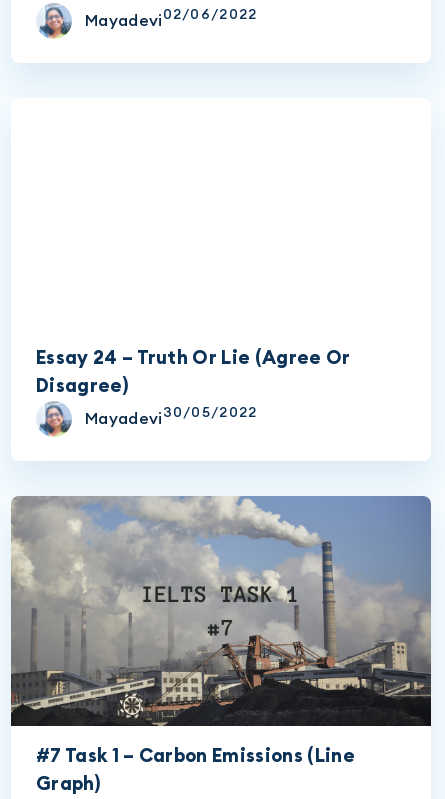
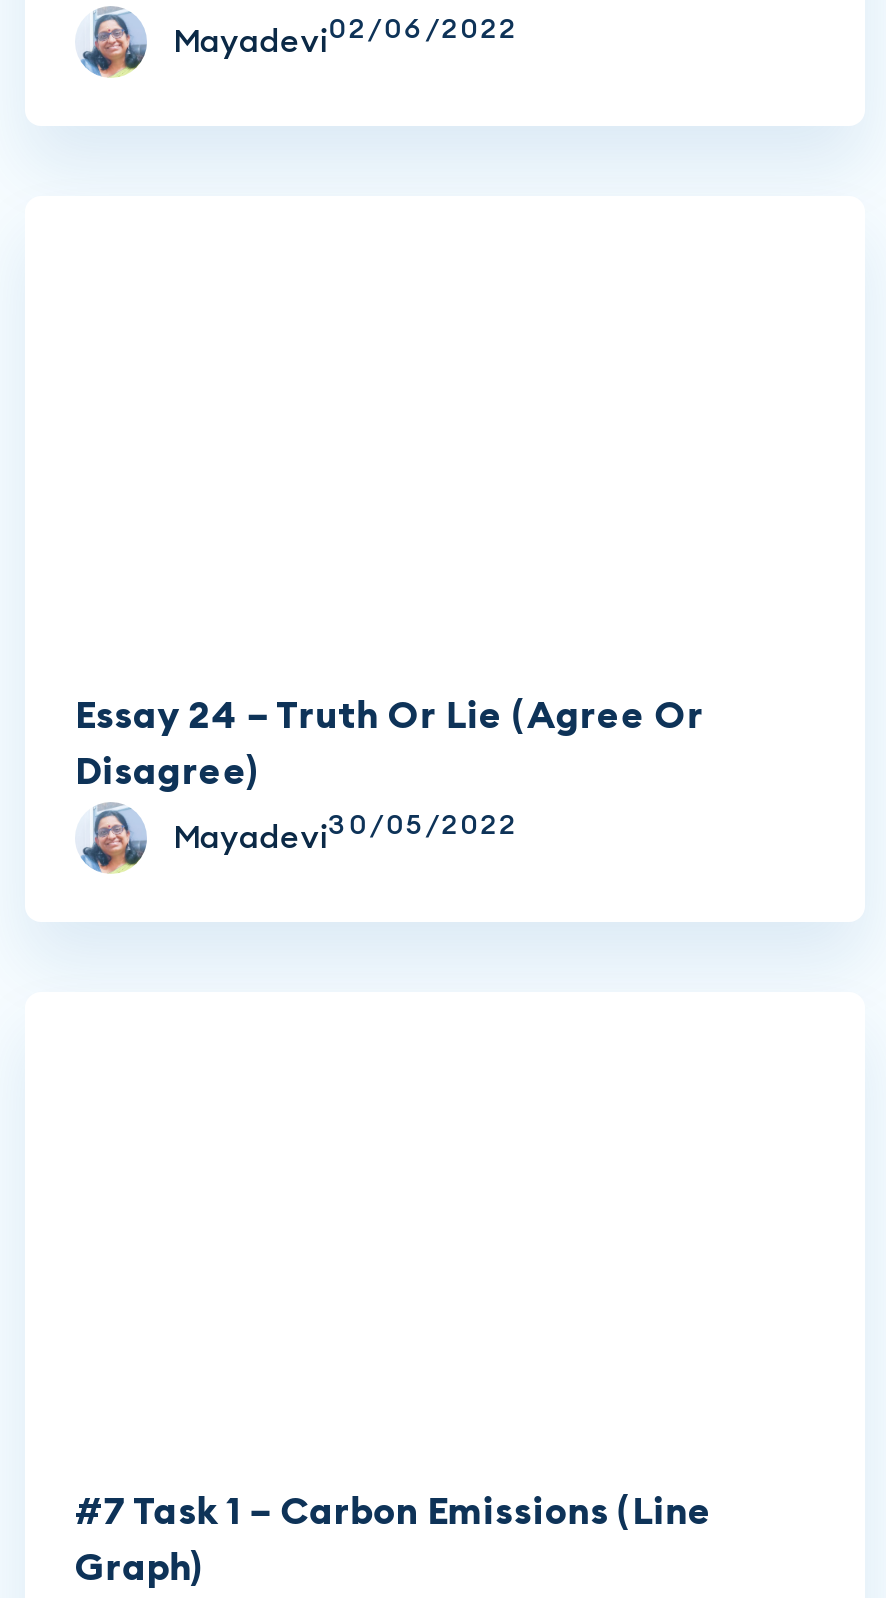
[10,495,432,727] [image] -> none

